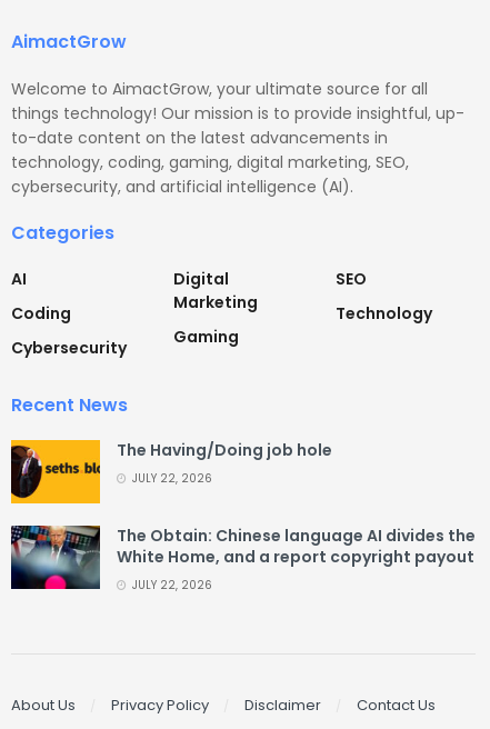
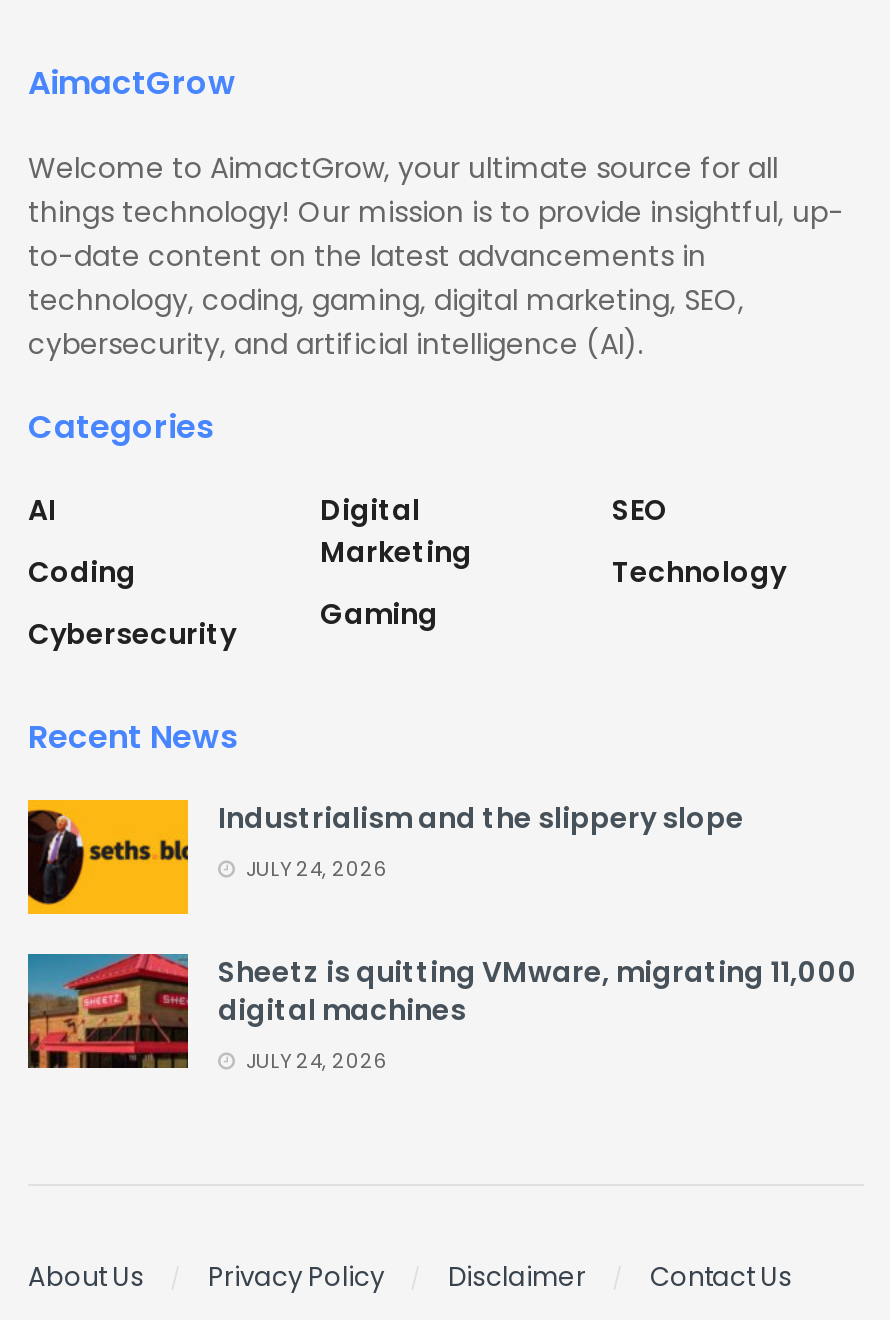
[117,439,332,487] The Having/Doing job hole | JULY 22, 2026 -> [218,798,744,884] Industrialism and the slippery slope | JULY 24, 2026
[10,525,476,594] [image] | The Obtain: Chinese language AI divides the | White Home, and a report copyright payout | JULY 22, 2026 -> [26,952,858,1076] [image] | Sheetz is quitting VMware, migrating 11,000 | digital machines | JULY 24, 2026

